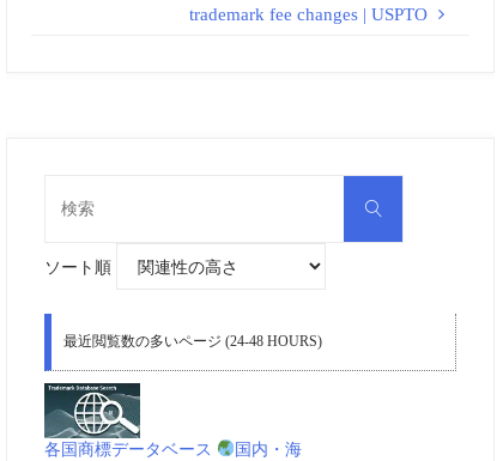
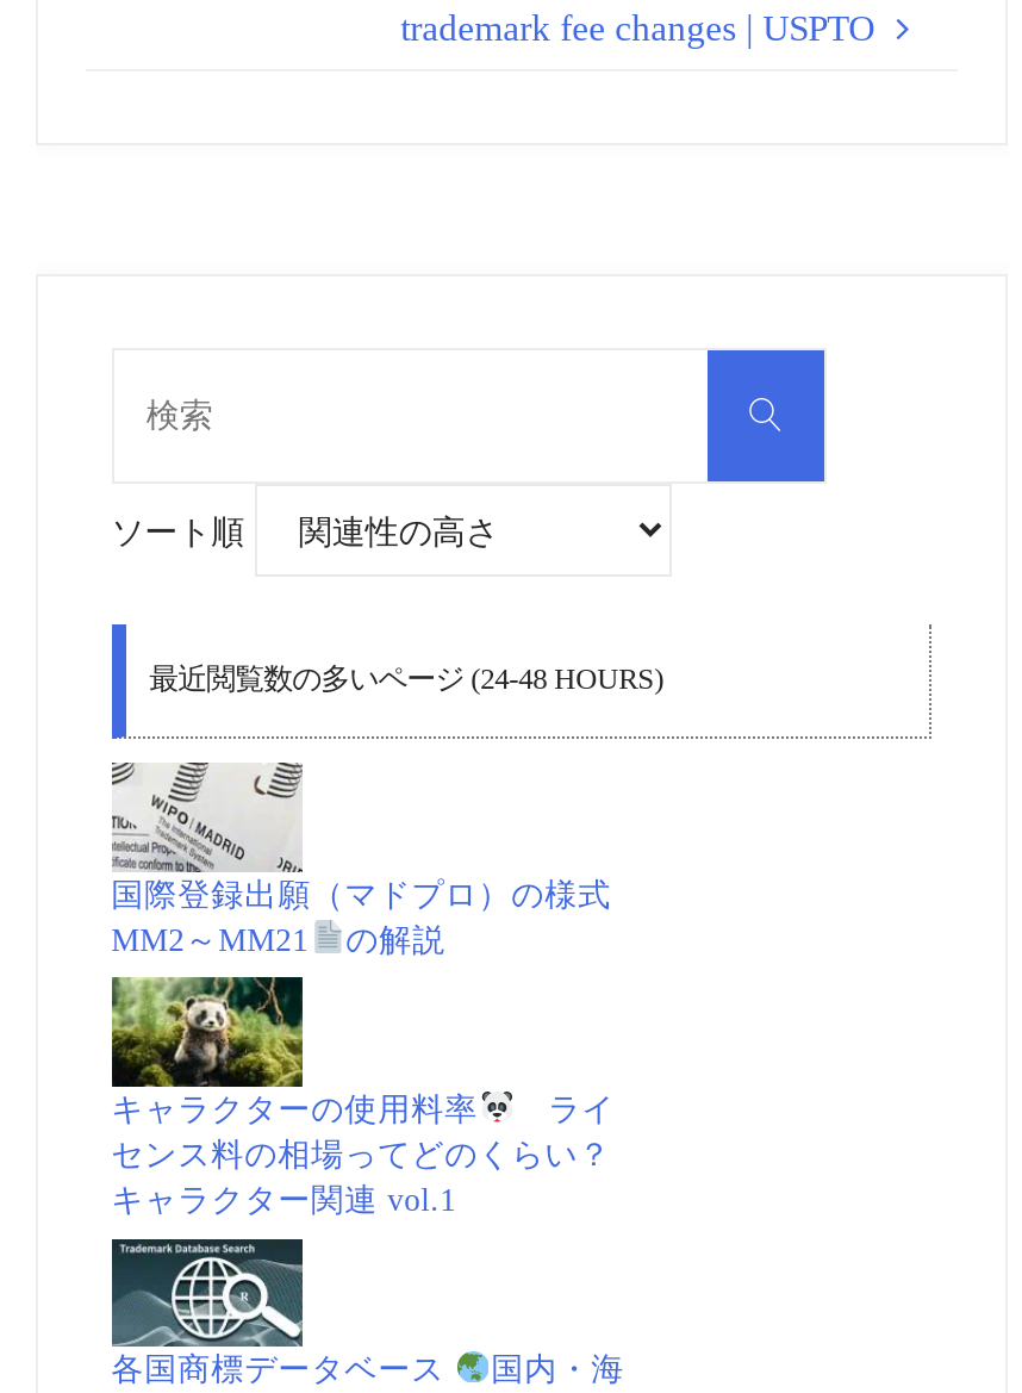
none -> [110,760,611,957] [image] | 国際登録出願（マドプロ）の様式 | MM2～MM21 | の解説
none -> [110,975,615,1217] [image] | キャラクターの使用料率 | ライ | センス料の相場ってどのくらい？ | キャラクター関連 vol.1

